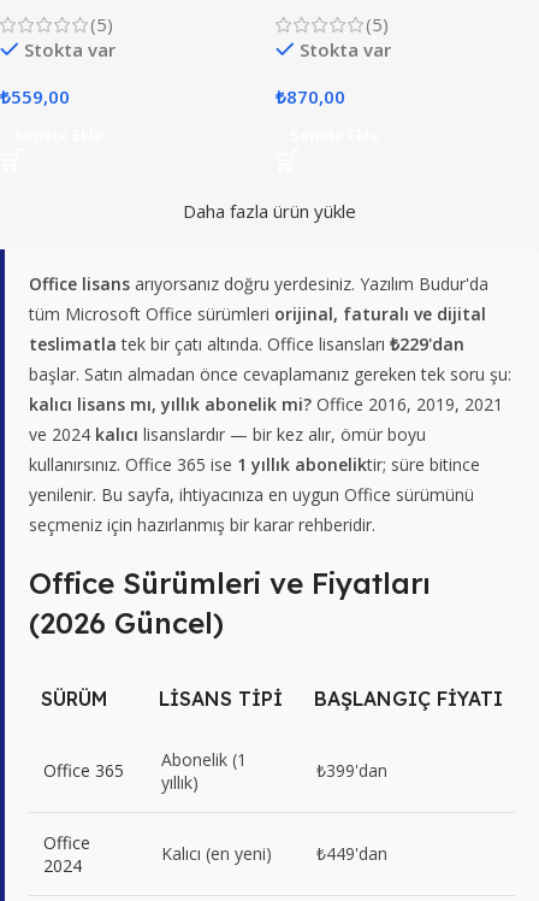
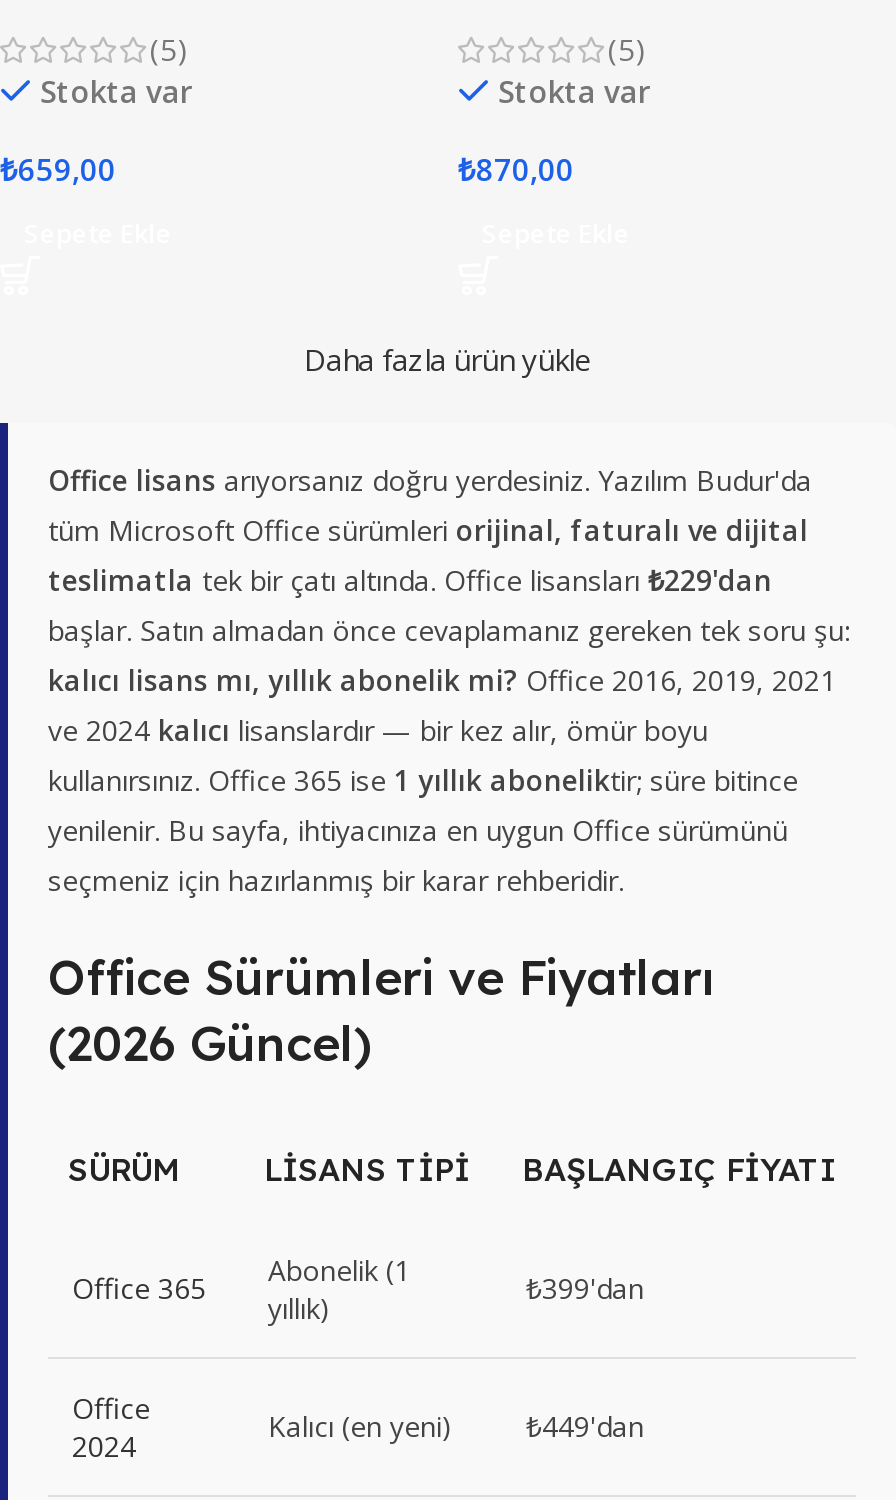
[0,84,70,108] ₺559,00 -> [0,148,116,188] ₺659,00

